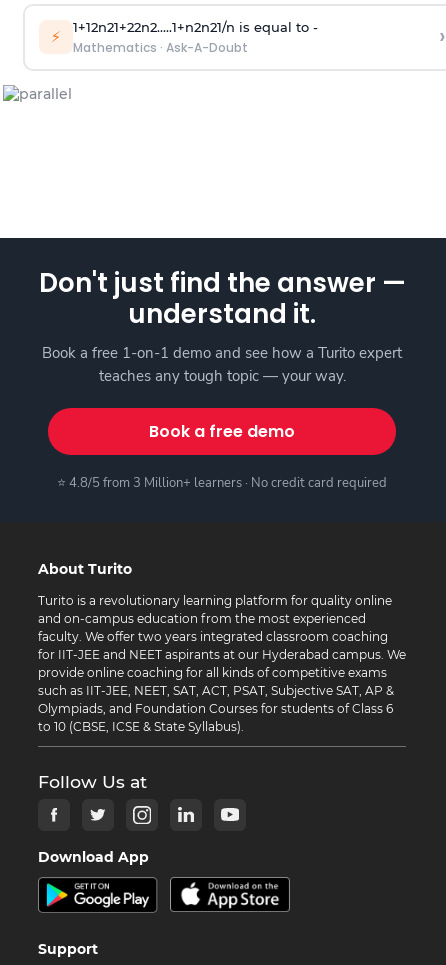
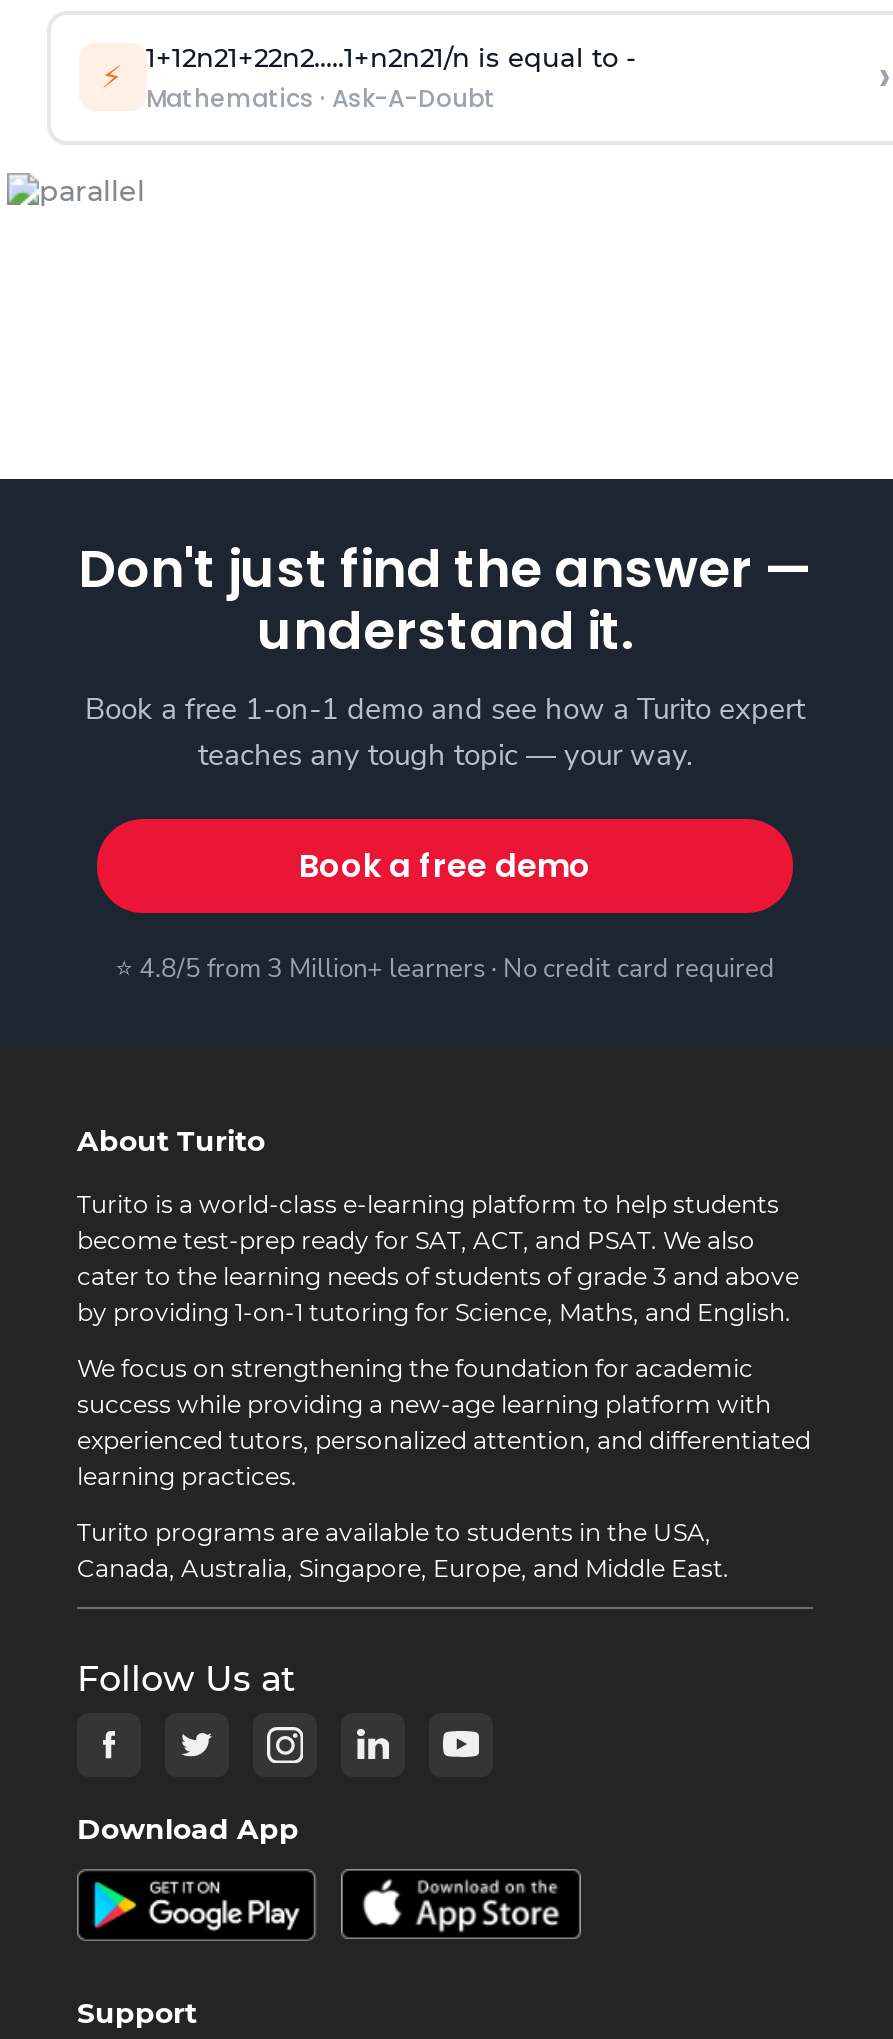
[38,593,406,734] Turito is a revolutionary learning platform for quality online | and on-campus education from the most experienced | faculty. We offer two years integrated classroom coaching | for IIT-JEE and NEET aspirants at our Hyderabad campus. We | provide online coaching for all kinds of competitive exams | such as IIT-JEE, NEET, SAT, ACT, PSAT, Subjective SAT, AP & | Olympiads, and Foundation Courses for students of Class 6 | to 10 (CBSE, ICSE & State Syllabus). -> [77,1188,811,1582] Turito is a world-class e-learning platform to help students | become test-prep ready for SAT, ACT, and PSAT. We also | cater to the learning needs of students of grade 3 and above | by providing 1-on-1 tutoring for Science, Maths, and English. | We focus on strengthening the foundation for academic | success while providing a new-age learning platform with | experienced tutors, personalized attention, and differentiated | learning practices. | Turito programs are available to students in the USA, | Canada, Australia, Singapore, Europe, and Middle East.

